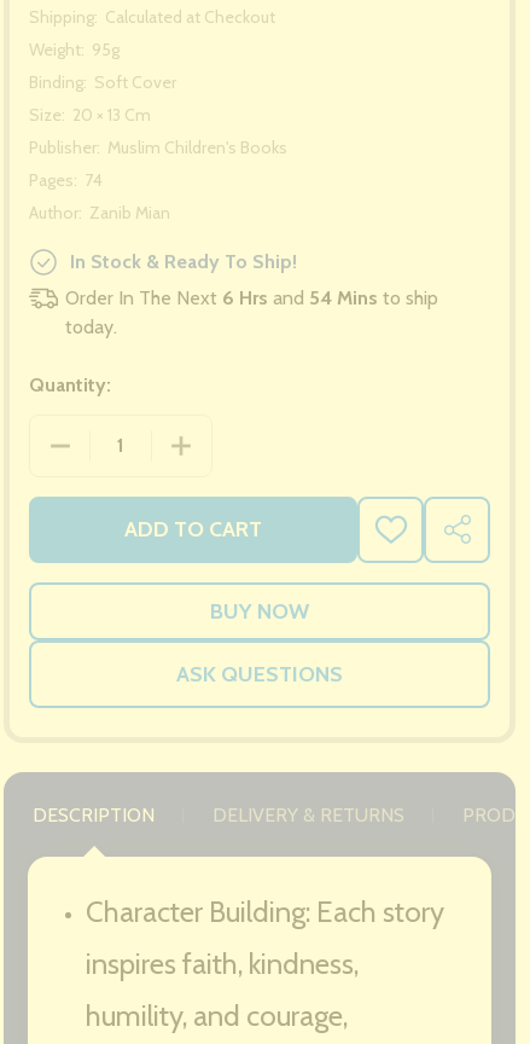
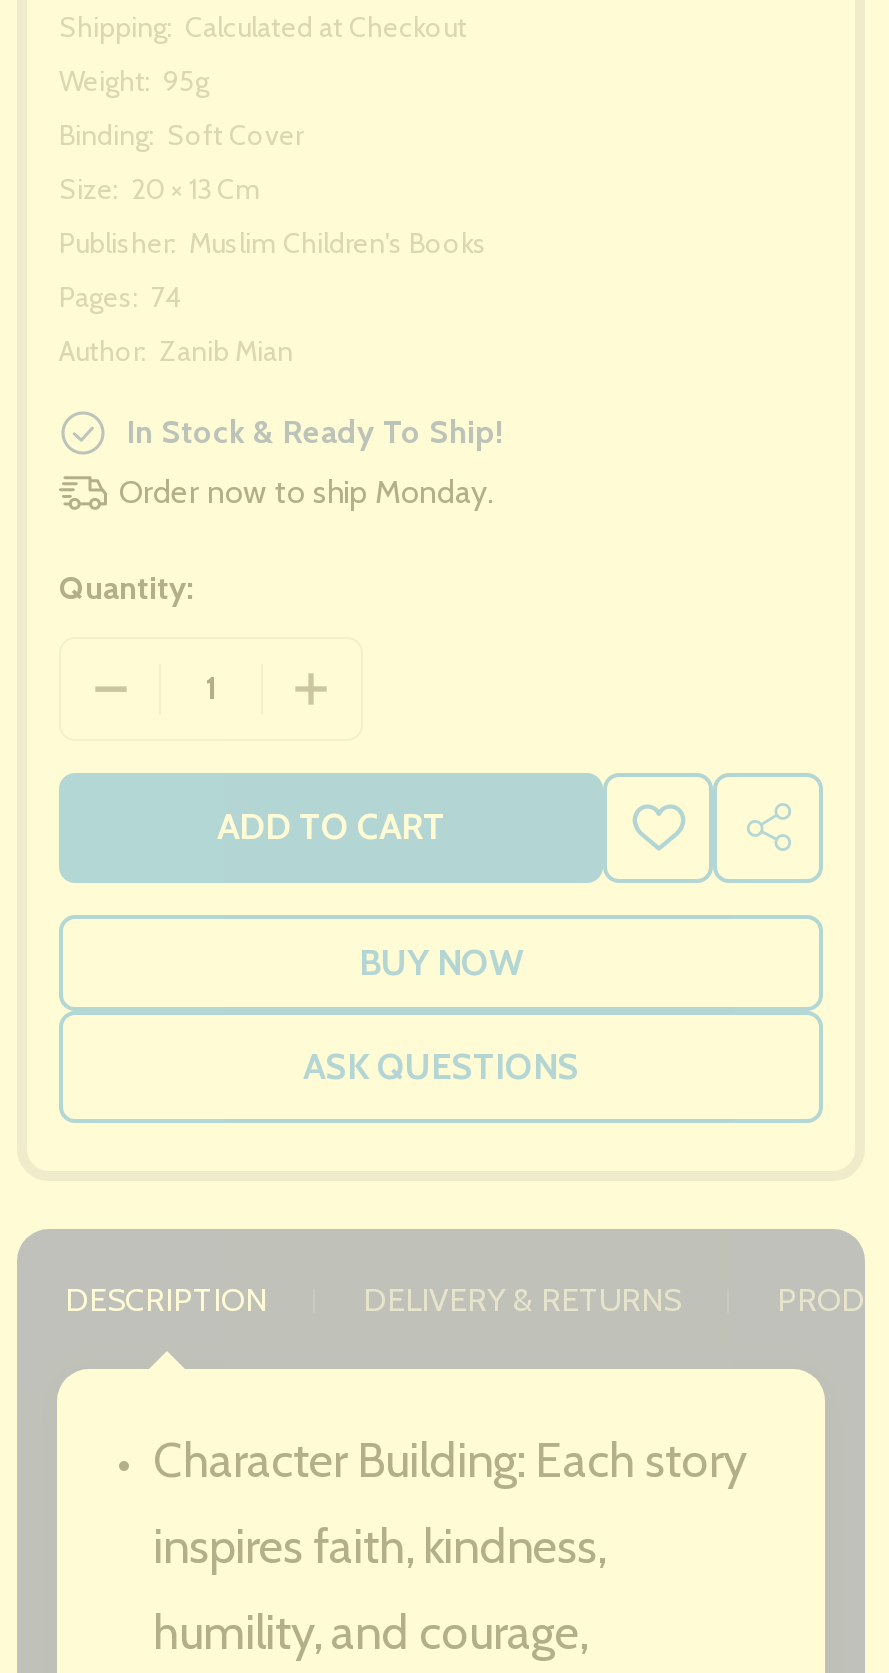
[65,286,438,338] Order In The Next 6 Hrs and 54 Mins to ship | today. -> [119,473,493,511] Order now to ship Monday.

